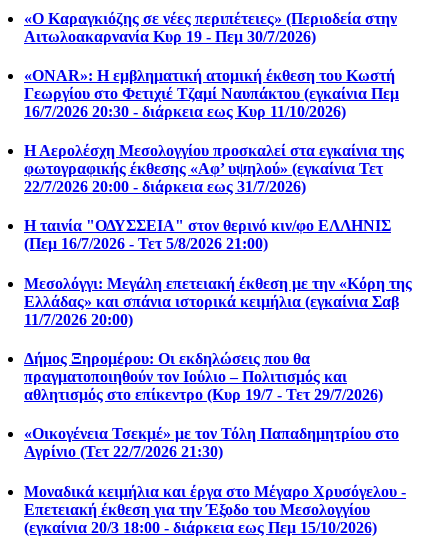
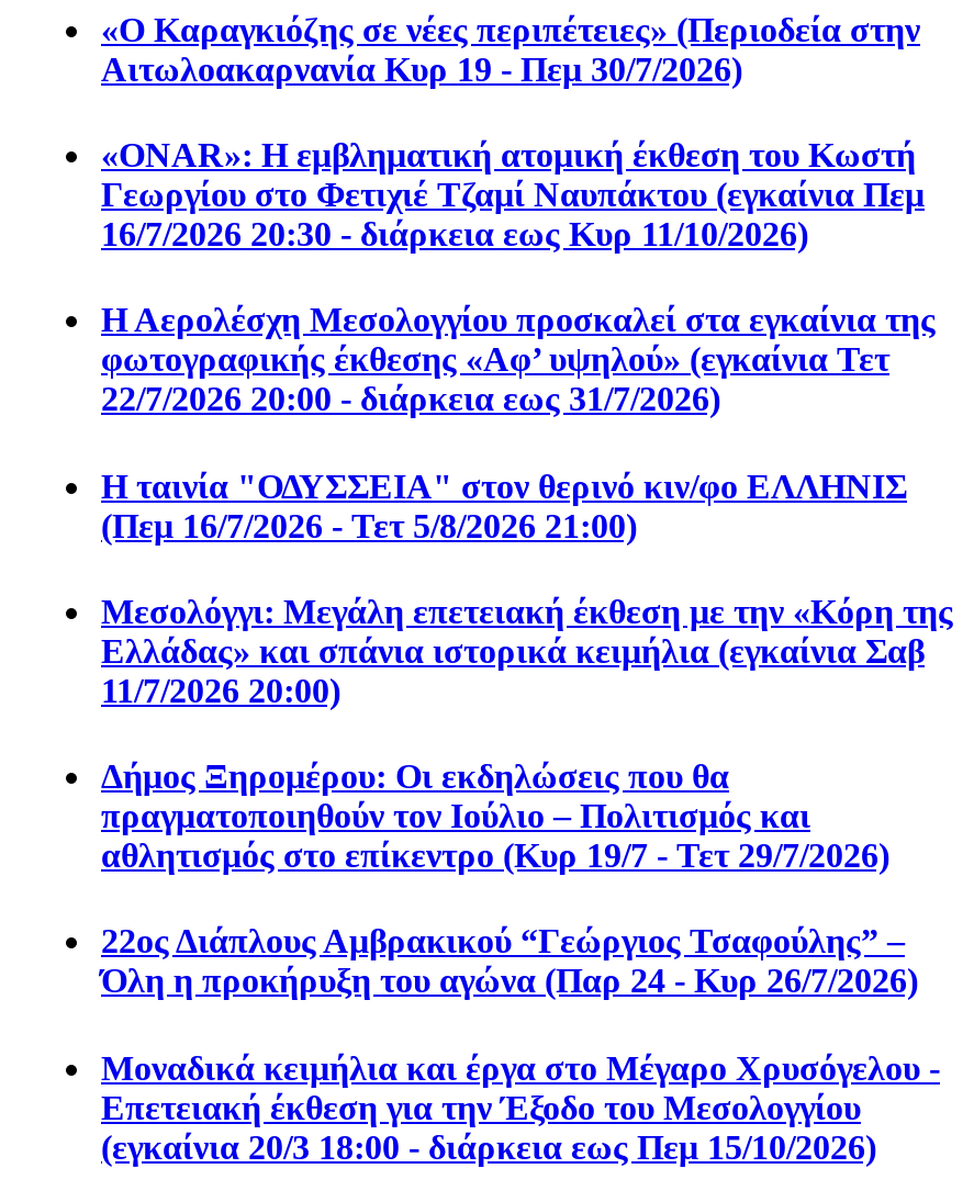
[24,425,399,460] «Οικογένεια Τσεκμέ» με τον Τόλη Παπαδημητρίου στο | Αγρίνιο (Τετ 22/7/2026 21:30) -> [101,923,918,999] 22ος Διάπλους Αμβρακικού “Γεώργιος Τσαφούλης” – | Όλη η προκήρυξη του αγώνα (Παρ 24 - Κυρ 26/7/2026)

